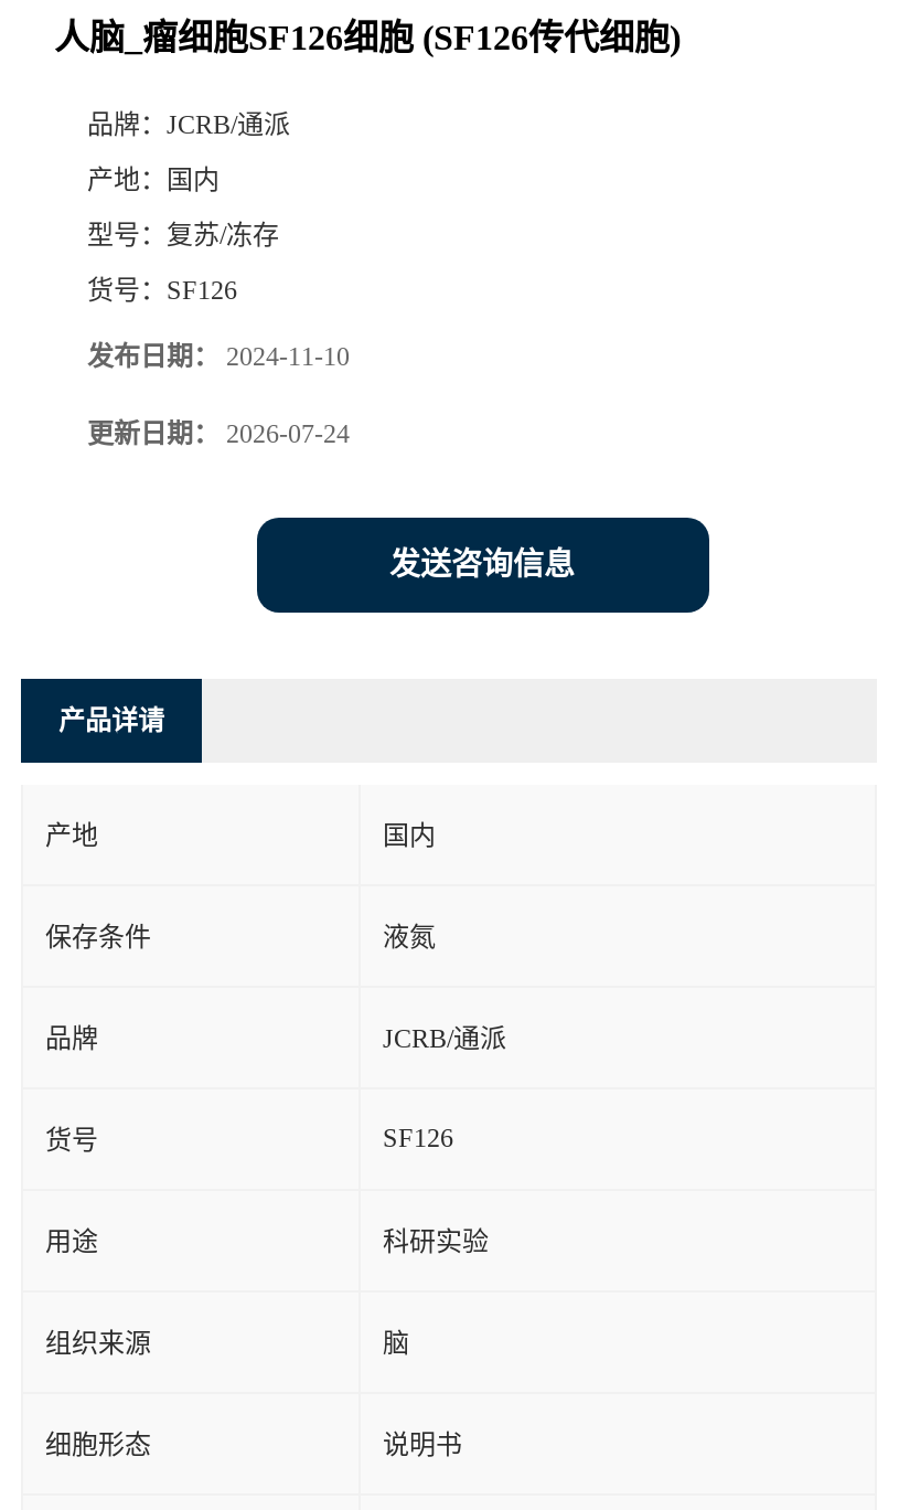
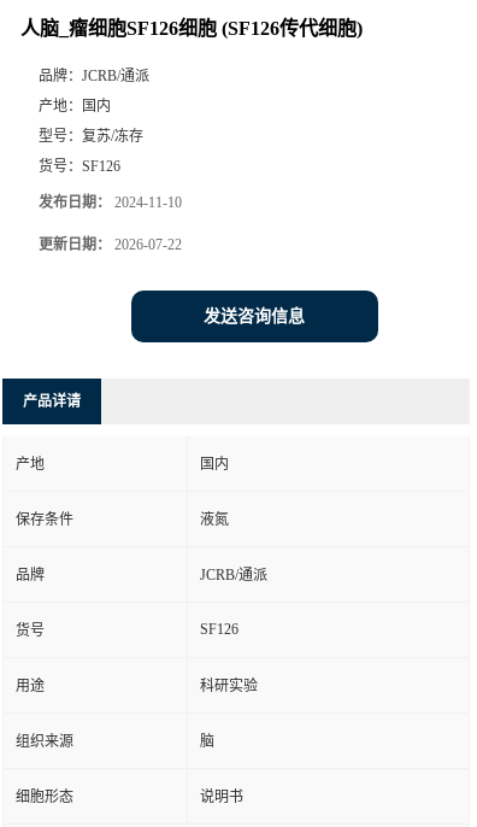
[87,418,350,449] 更新日期：2026-07-24 -> [39,236,182,253] 更新日期：2026-07-22

